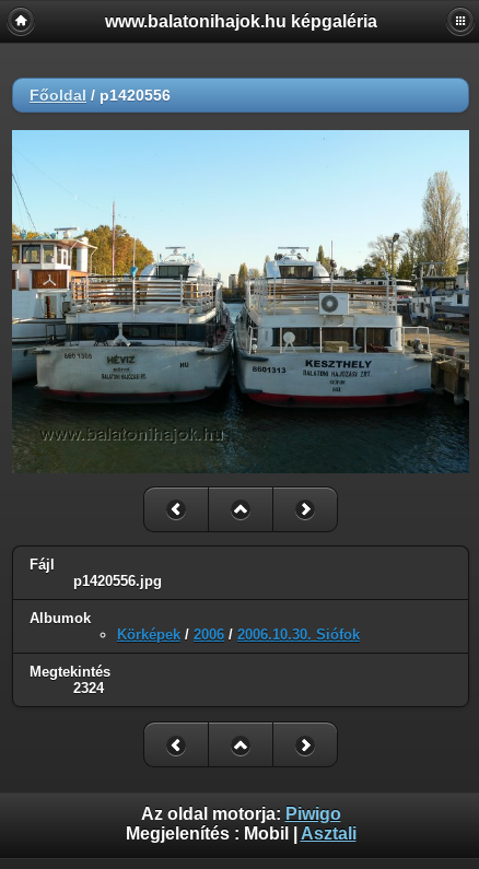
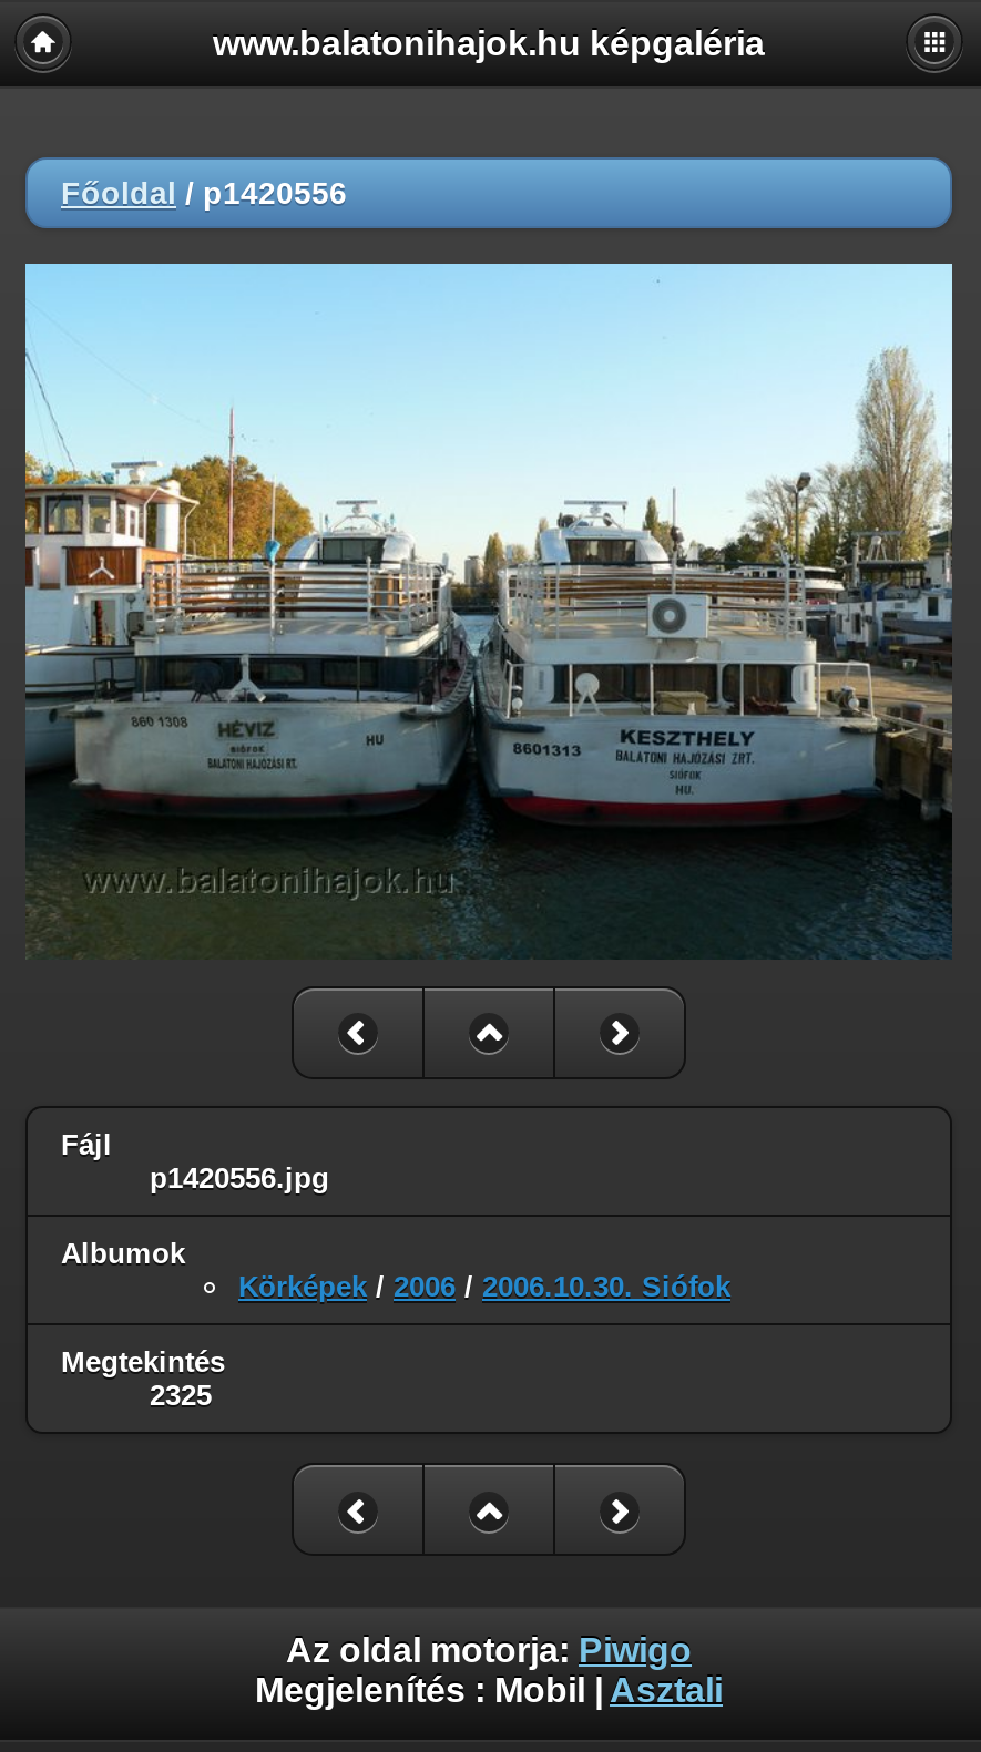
[73,680,104,697] 2324 -> [150,1379,212,1412] 2325

